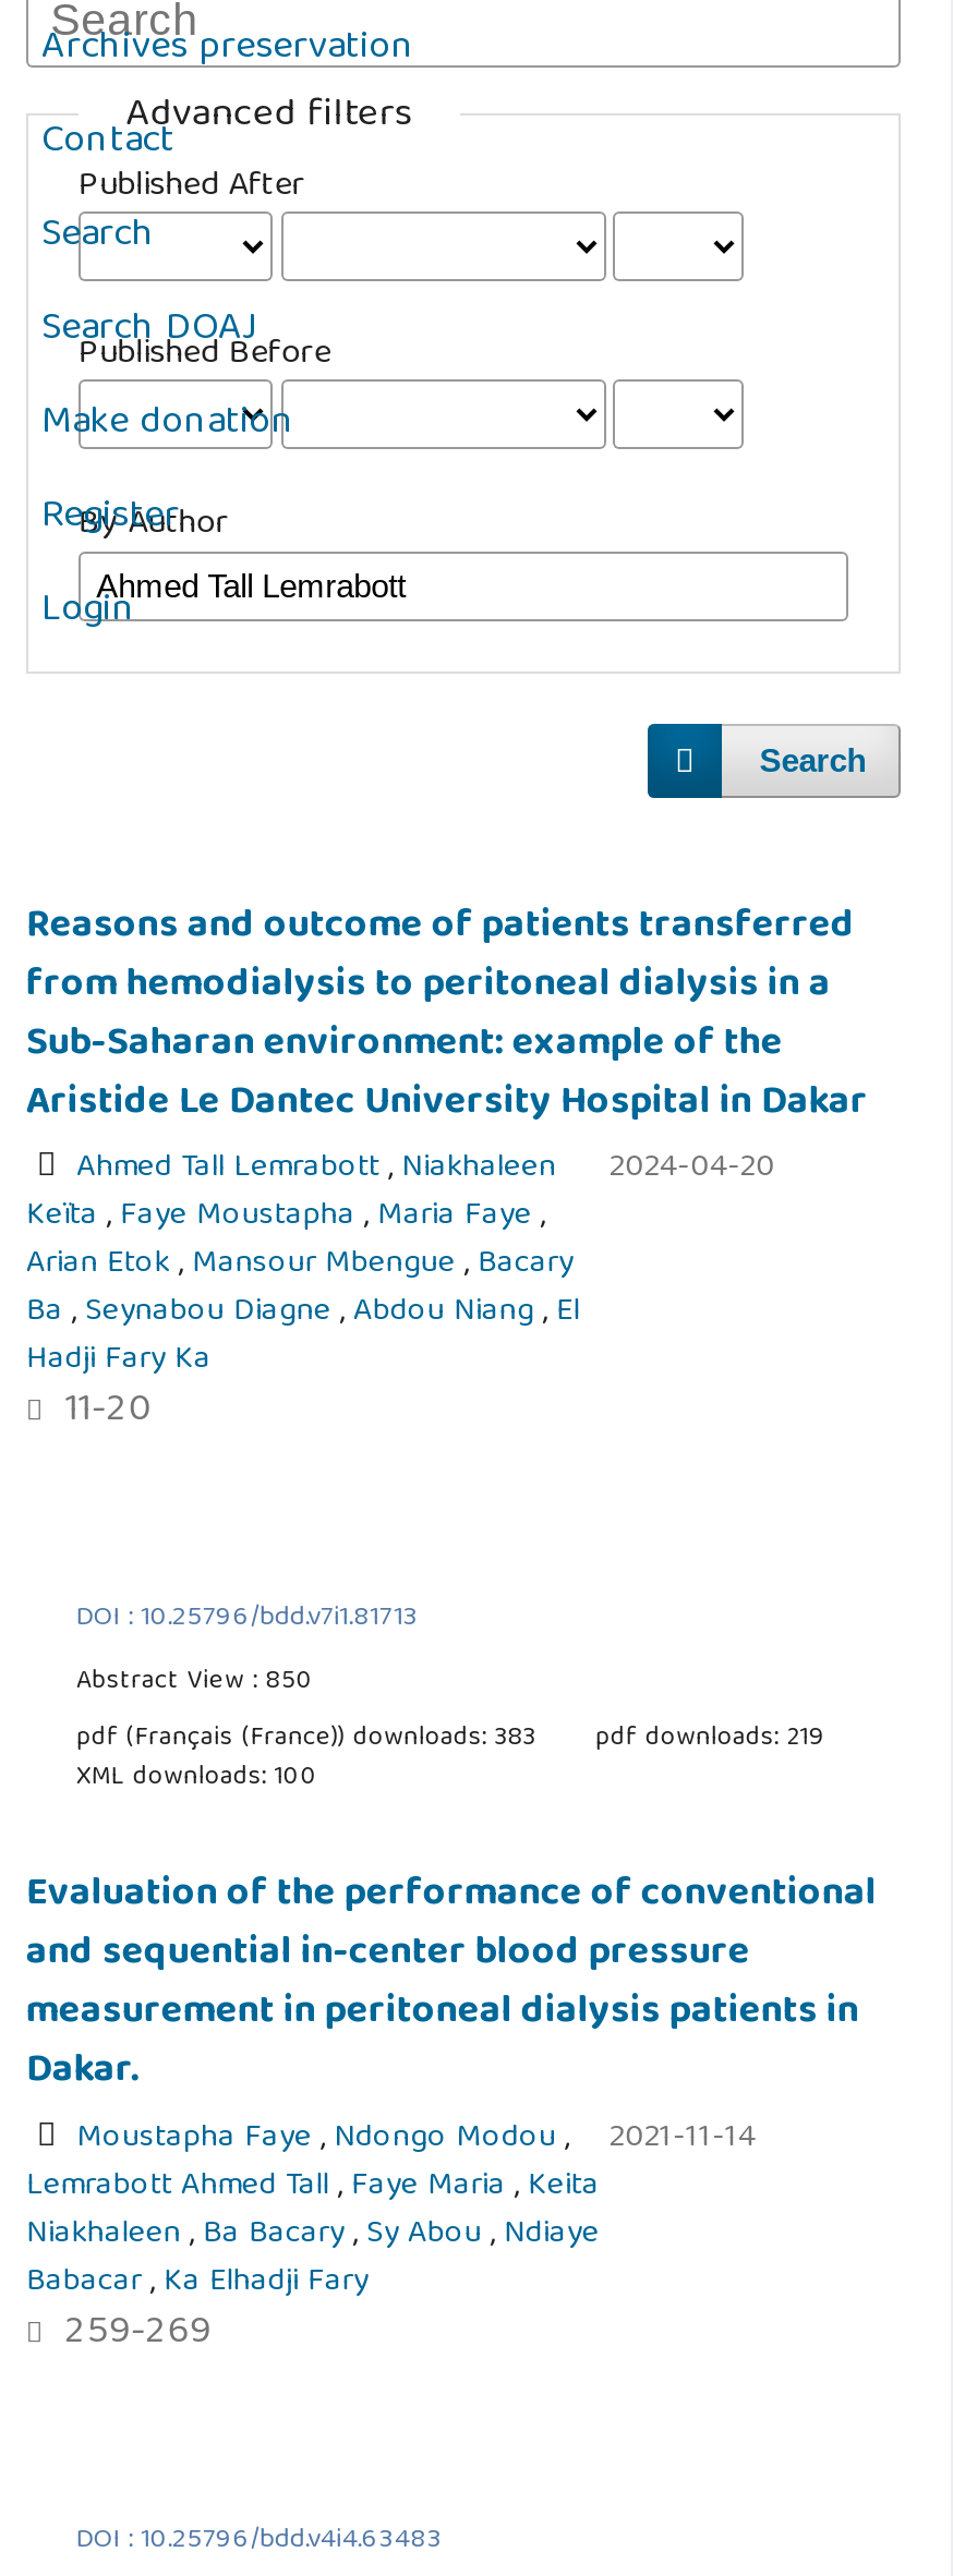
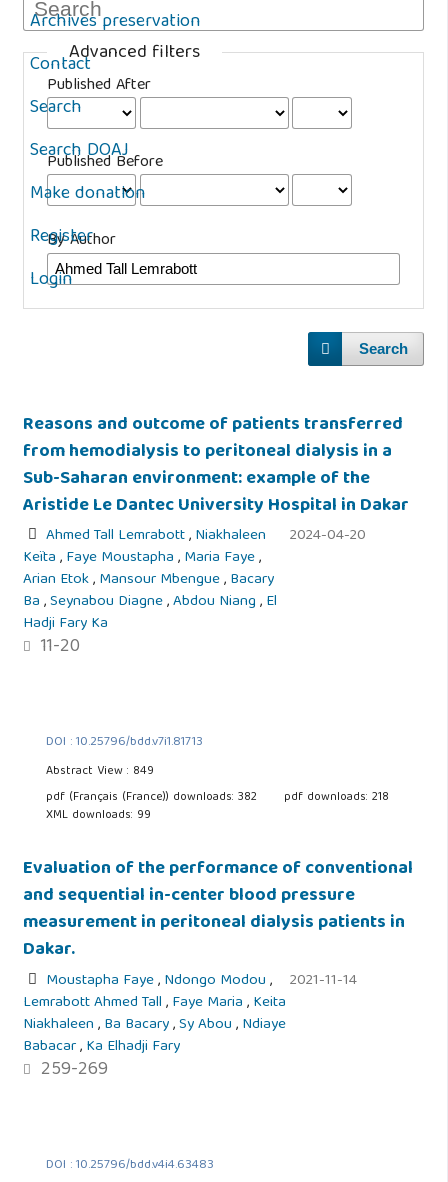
[76,1660,314,1706] Abstract View : 850 -> [46,761,154,782] Abstract View : 849
[76,1717,545,1763] pdf (Français (France)) downloads: 383 -> [46,787,261,808] pdf (Français (France)) downloads: 382
[595,1717,824,1763] pdf downloads: 219 -> [284,787,389,808] pdf downloads: 218
[76,1756,318,1802] XML downloads: 100 -> [46,805,151,826] XML downloads: 99

